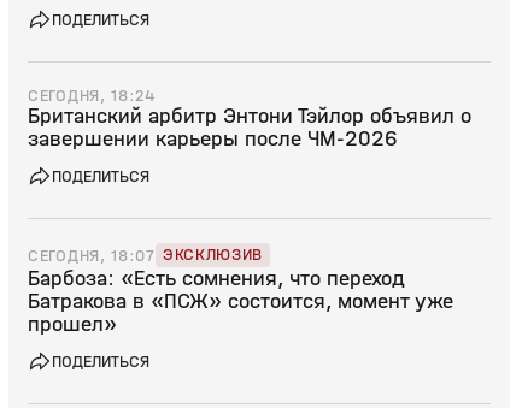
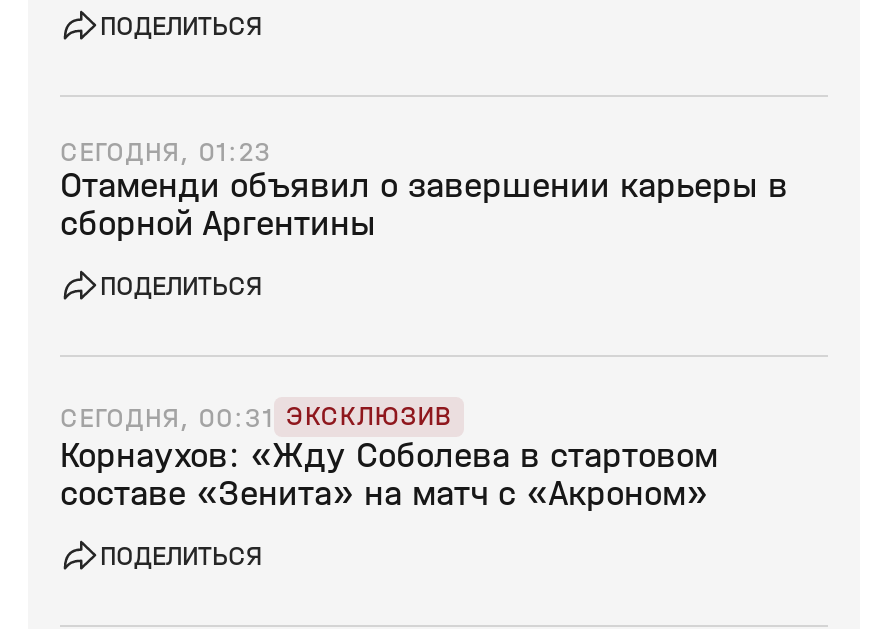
[28,85,471,152] СЕГОДНЯ, 18:24 | Британский арбитр Энтони Тэйлор объявил о | завершении карьеры после ЧМ‑2026 -> [60,135,788,245] СЕГОДНЯ, 01:23 | Отаменди объявил о завершении карьеры в | сборной Аргентины
[28,244,453,337] СЕГОДНЯ, 18:07 ЭКСКЛЮЗИВ | Барбоза: «Есть сомнения, что переход | Батракова в «ПСЖ» состоится, момент уже | прошел» -> [60,399,718,515] СЕГОДНЯ, 00:31 ЭКСКЛЮЗИВ | Корнаухов: «Жду Соболева в стартовом | составе «Зенита» на матч с «Акроном»

